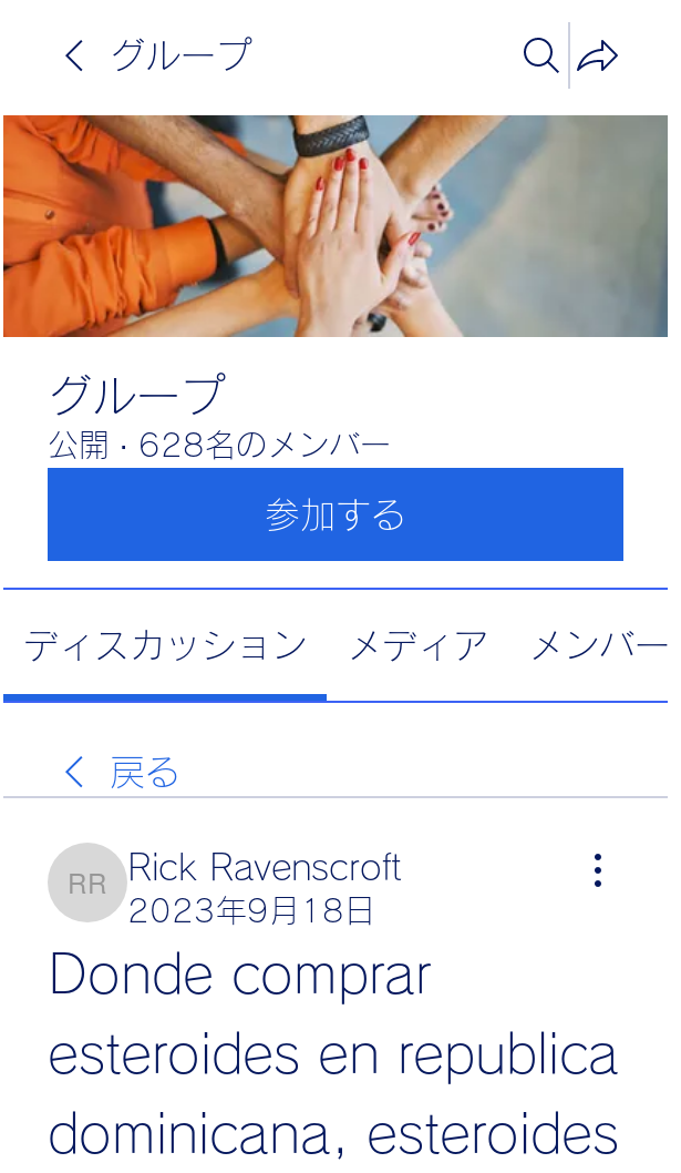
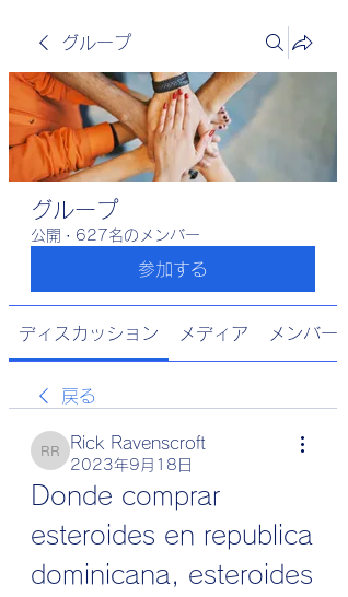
[48,430,391,461] 公開 · 628名のメンバー -> [31,227,200,243] 公開 · 627名のメンバー

